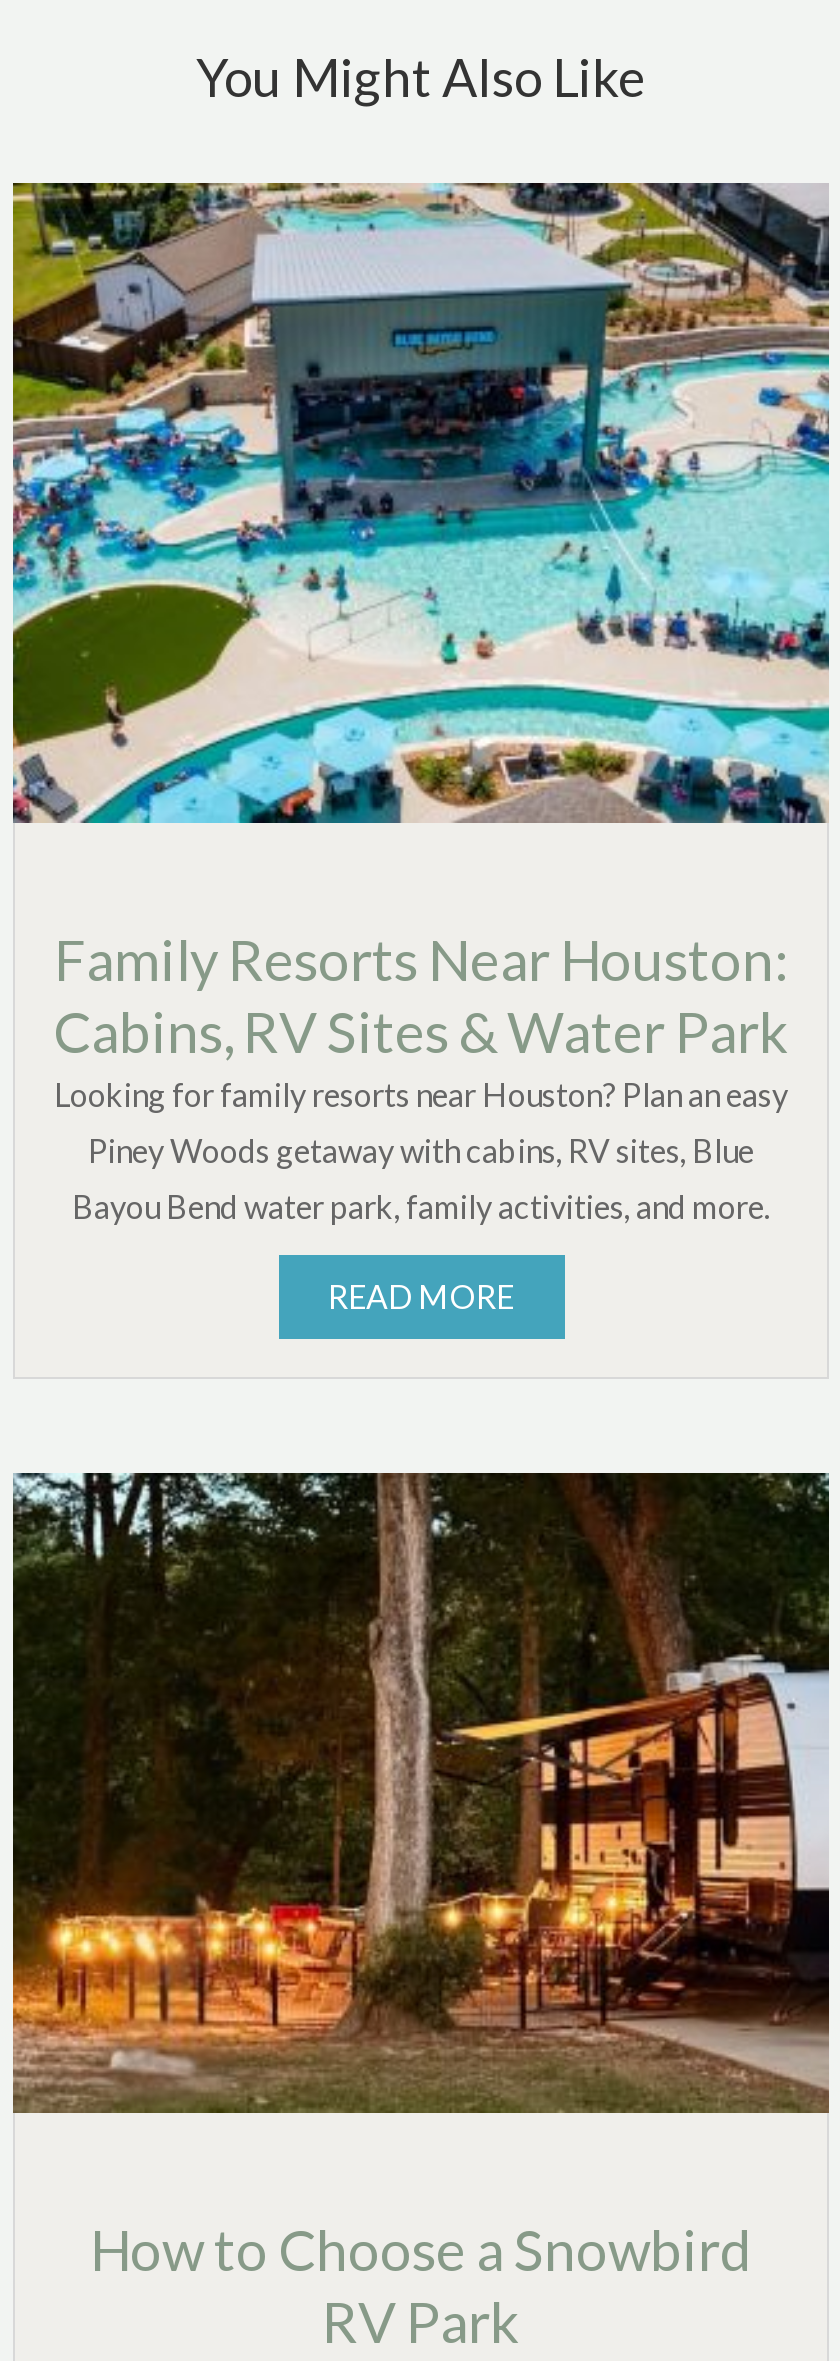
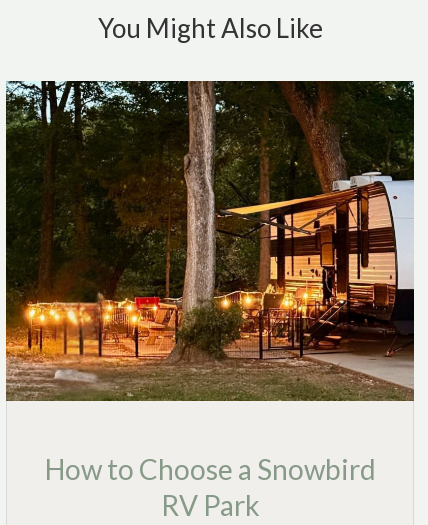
[11,181,831,825] [image] -> none
[53,926,789,1316] Family Resorts Near Houston: | Cabins, RV Sites & Water Park | Looking for family resorts near Houston? Plan an easy | Piney Woods getaway with cabins, RV sites, Blue | Bayou Bend water park, family activities, and more. | READ MORE -> none

